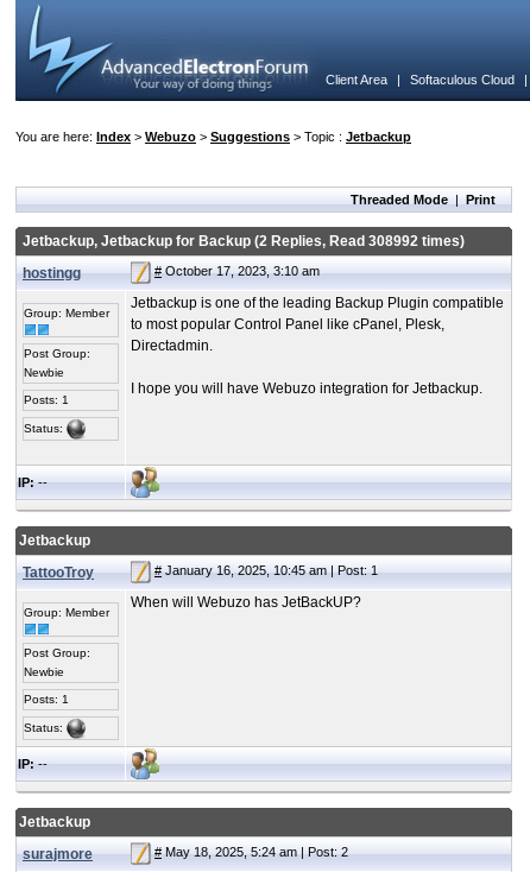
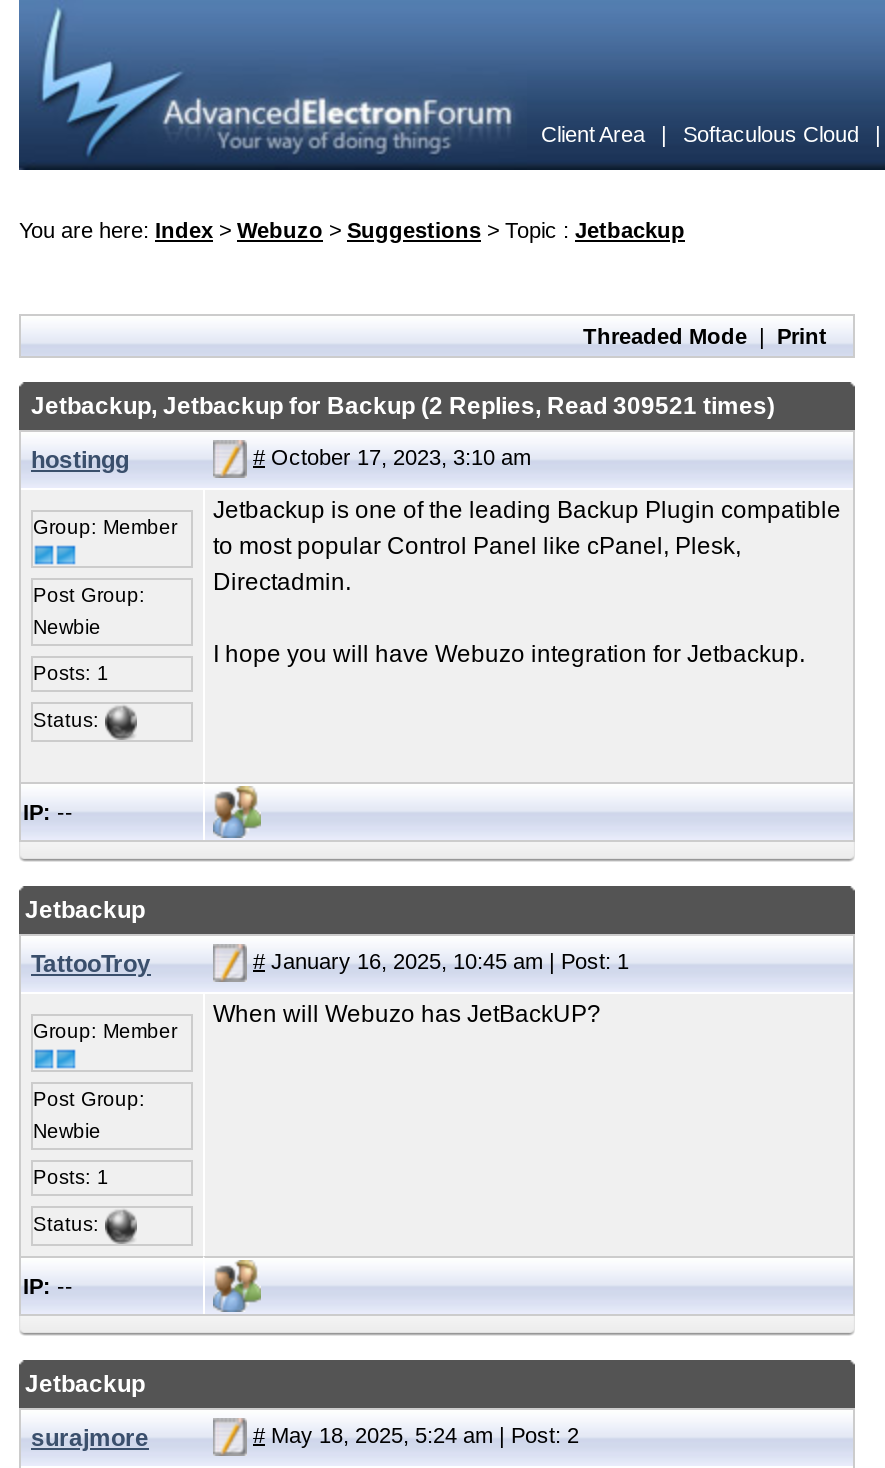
[19,233,465,249] Jetbackup, Jetbackup for Backup (2 Replies, Read 308992 times) -> [25,392,775,420] Jetbackup, Jetbackup for Backup (2 Replies, Read 309521 times)

